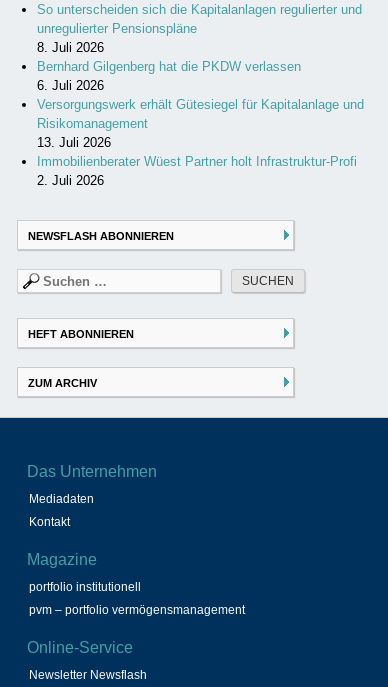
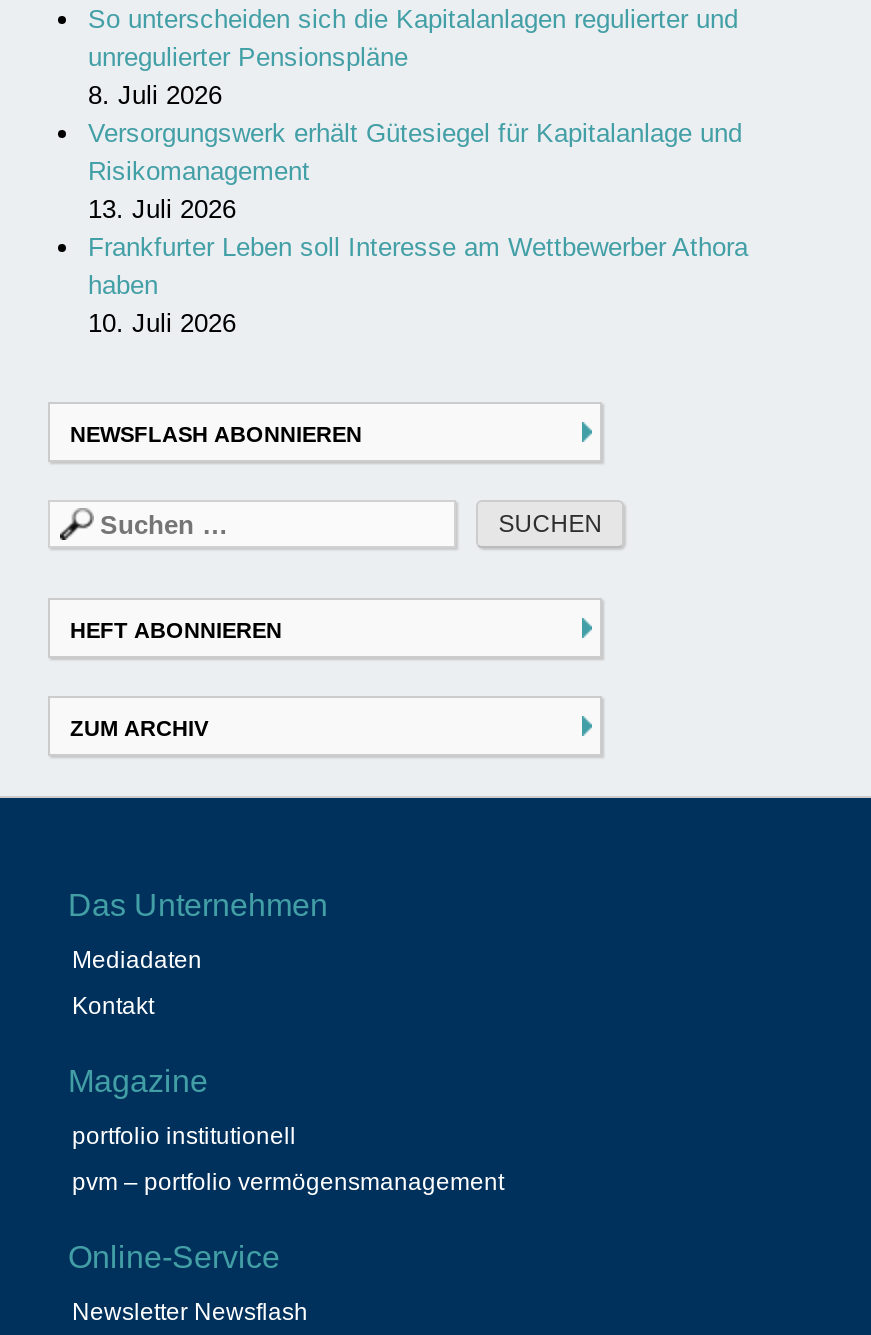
[37,59,301,93] Bernhard Gilgenberg hat die PKDW verlassen | 6. Juli 2026 -> none
moved [37,97,364,150] -> [88,119,742,225]: Versorgungswerk erhält Gütesiegel für Kapitalanlage und | Risikomanagement | 13. Juli 2026
[37,154,357,188] Immobilienberater Wüest Partner holt Infrastruktur-Profi | 2. Juli 2026 -> [88,233,748,339] Frankfurter Leben soll Interesse am Wettbewerber Athora | haben | 10. Juli 2026

